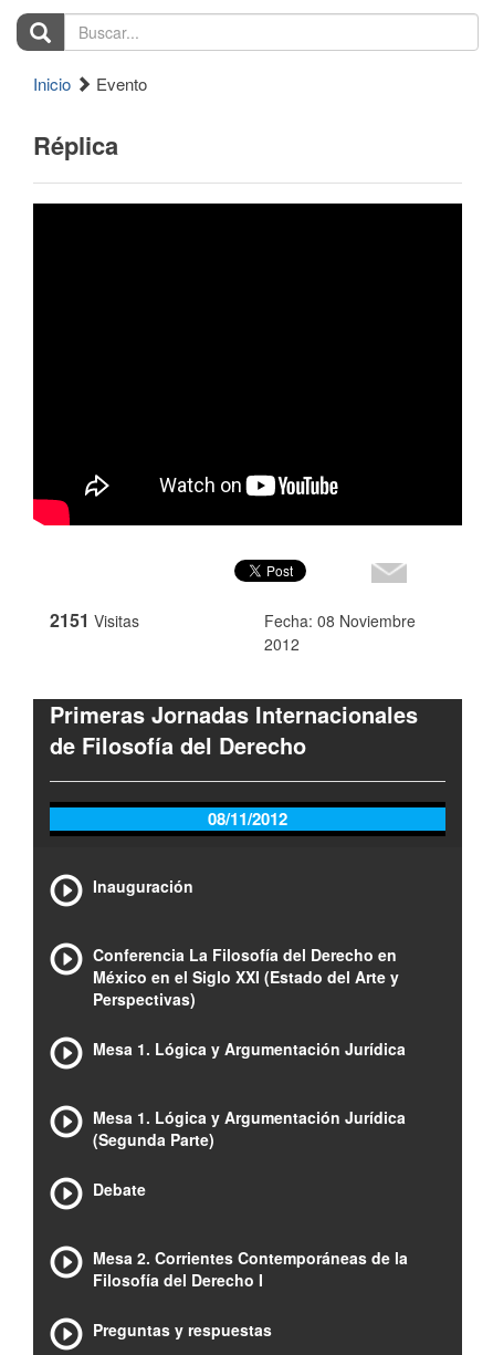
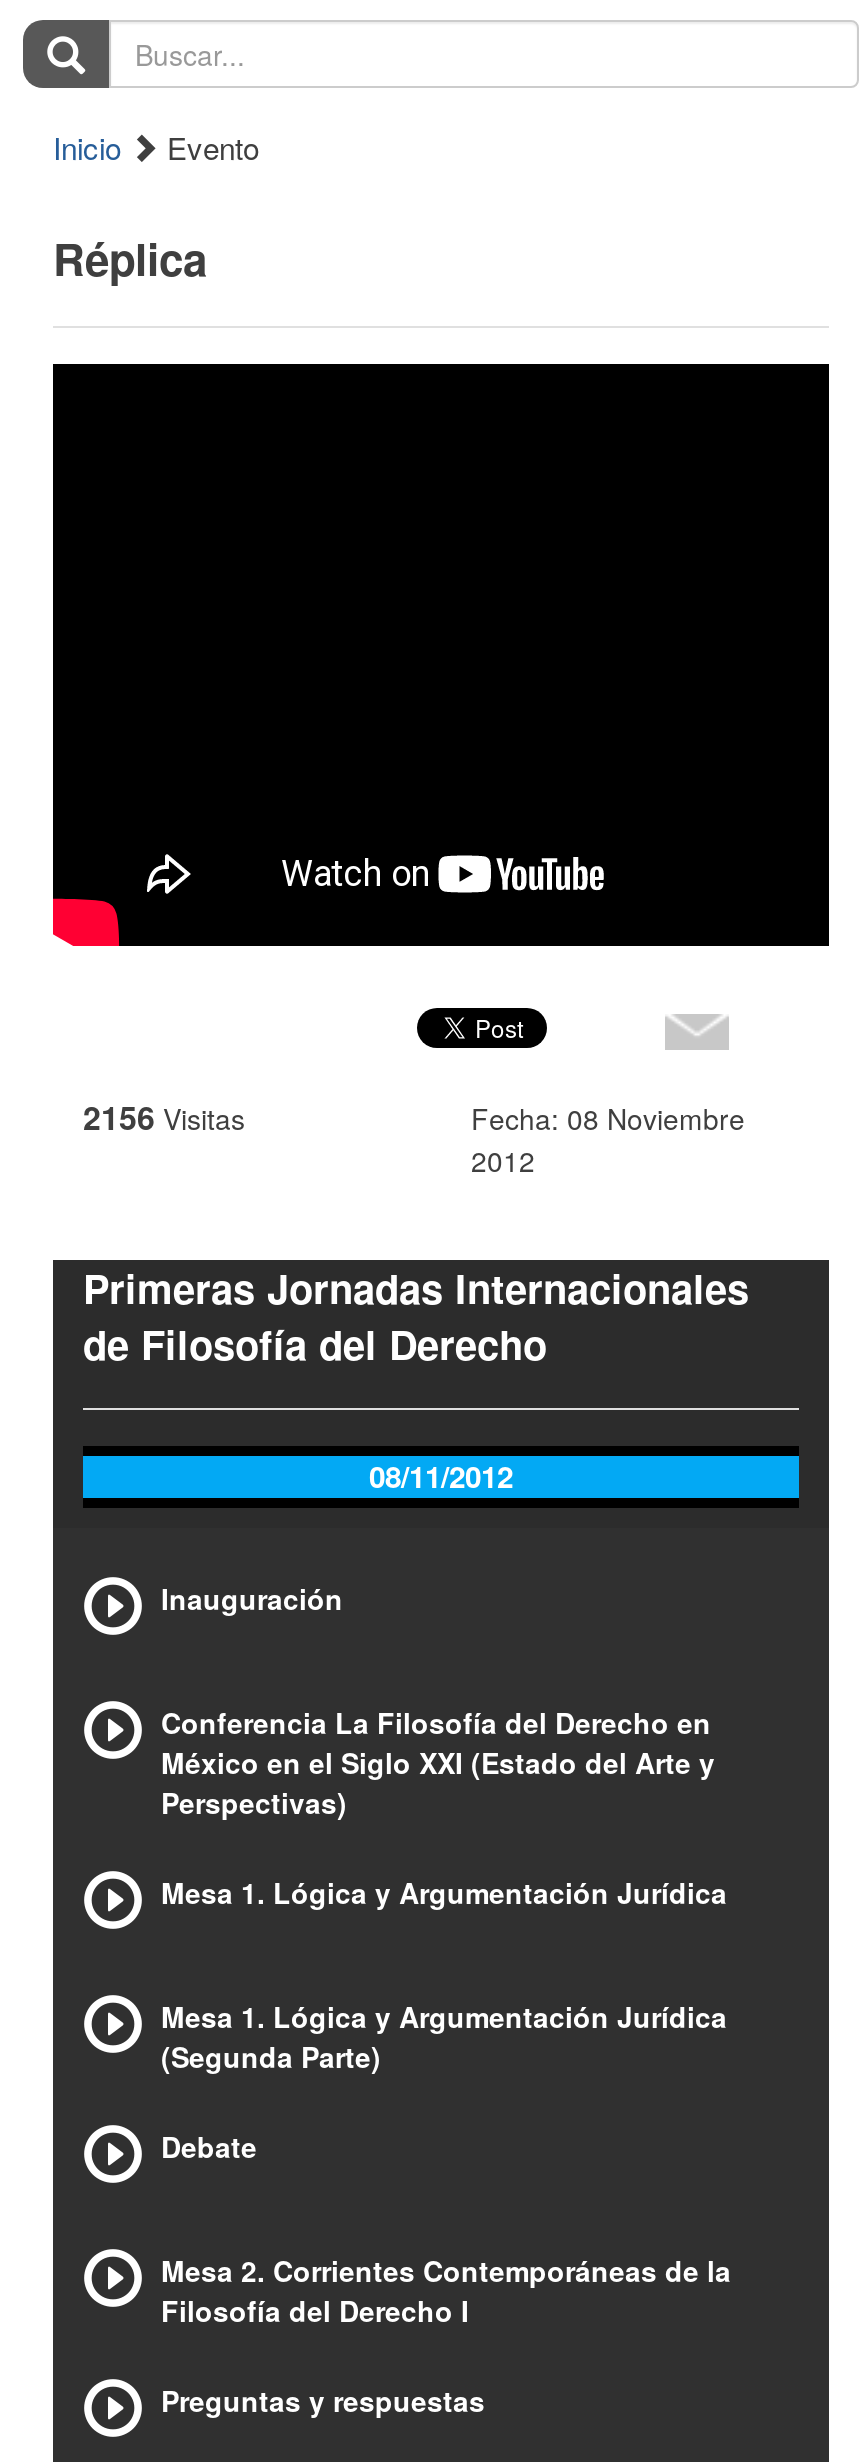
[50,607,139,633] 2151 Visitas -> [83,1094,245,1140] 2156 Visitas

